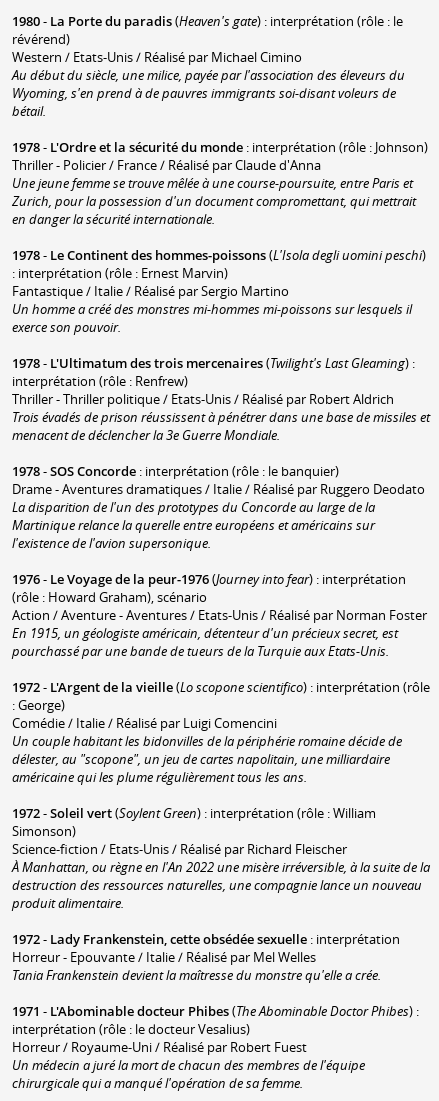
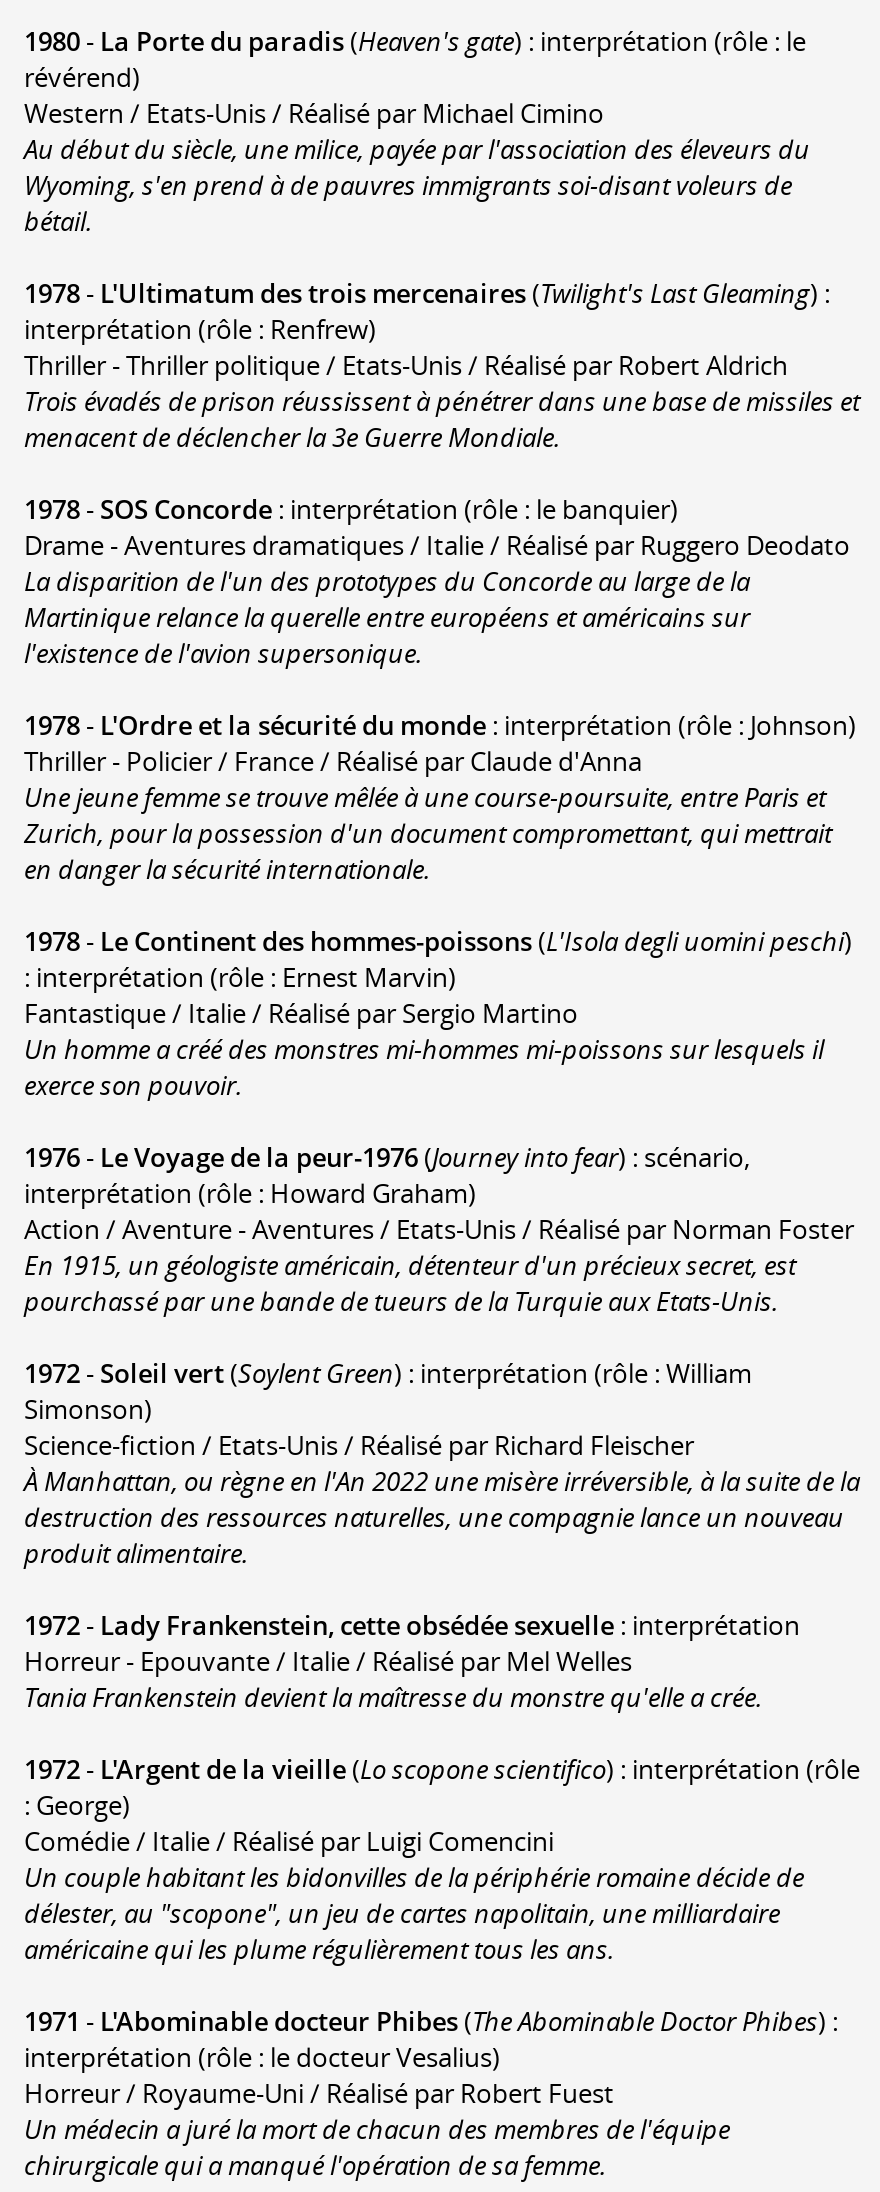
moved [12,138,428,336] -> [24,707,856,1103]: 1978 - L'Ordre et la sécurité du monde: interprétation (rôle : Johnson) | Thriller - Policier / France / Réalisé par Claude d'Anna | Une jeune femme se trouve mêlée à une course-poursuite, entre Paris et | ... | Un homme a créé des monstres mi-hommes mi-poissons sur lesquels il | exerce son pouvoir.
moved [12,354,430,552] -> [24,275,860,671]: 1978 - L'Ultimatum des trois mercenaires (Twilight's Last Gleaming) : | interprétation (rôle : Renfrew) | Thriller - Thriller politique / Etats-Unis / Réalisé par Robert Aldrich | ... | Martinique relance la querelle entre européens et américains sur | l'existence de l'avion supersonique.
[12,570,406,606] 1976- Le Voyage de la peur-1976(Journey into fear) : interprétation | (rôle : Howard Graham), scénario -> [24,1139,750,1211] 1976 - Le Voyage de la peur-1976 (Journey into fear) : scénario, | interprétation (rôle : Howard Graham)
moved [12,678,430,786] -> [24,1751,860,1967]: 1972 - L'Argent de la vieille (Lo scopone scientifico) : interprétation (rôle | : George) | Comédie / Italie / Réalisé par Luigi Comencini | Un couple habitant les bidonvilles de la périphérie romaine décide de | délester, au "scopone", un jeu de cartes napolitain, une milliardaire | américaine qui les plume régulièrement tous les ans.
moved [12,804,430,984] -> [24,1355,860,1715]: 1972 - Soleil vert (Soylent Green) : interprétation (rôle : William | Simonson) | Science-fiction / Etats-Unis / Réalisé par Richard Fleischer | ... | Horreur - Epouvante / Italie / Réalisé par Mel Welles | Tania Frankenstein devient la maîtresse du monstre qu'elle a crée.

